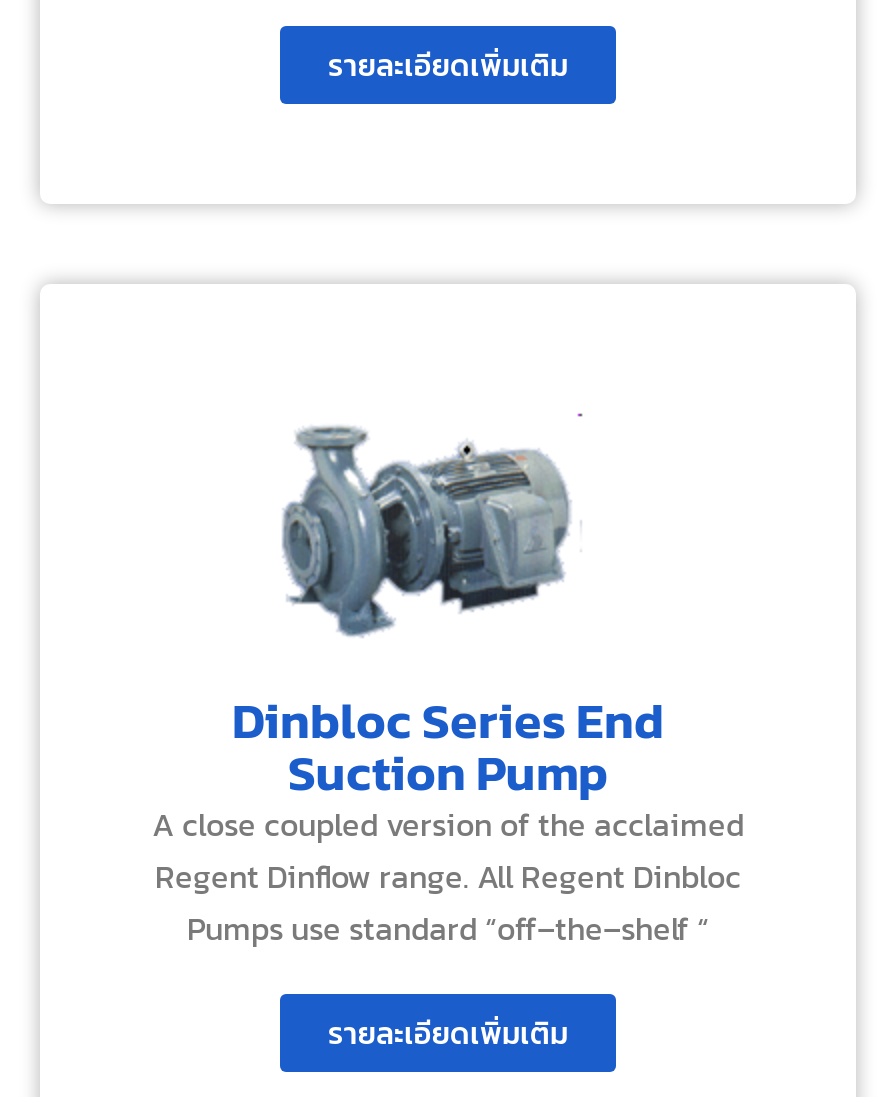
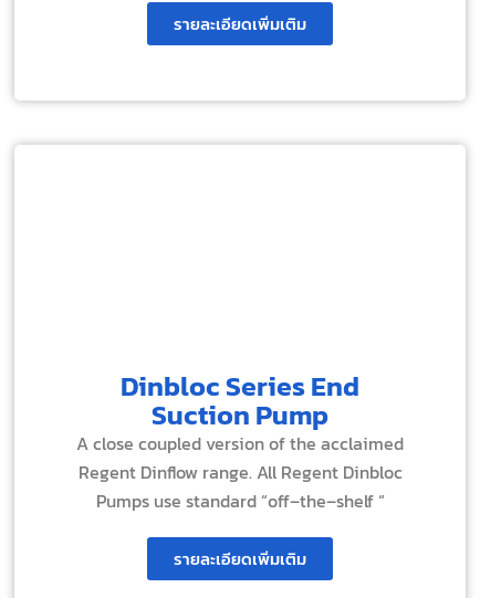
[280,412,582,638] [image] -> none

